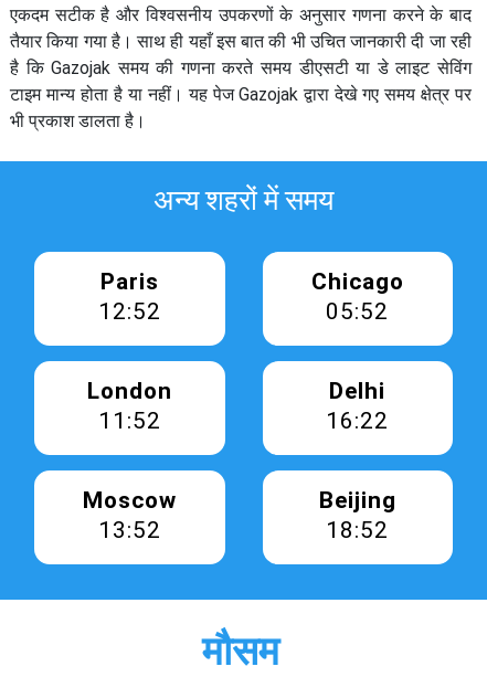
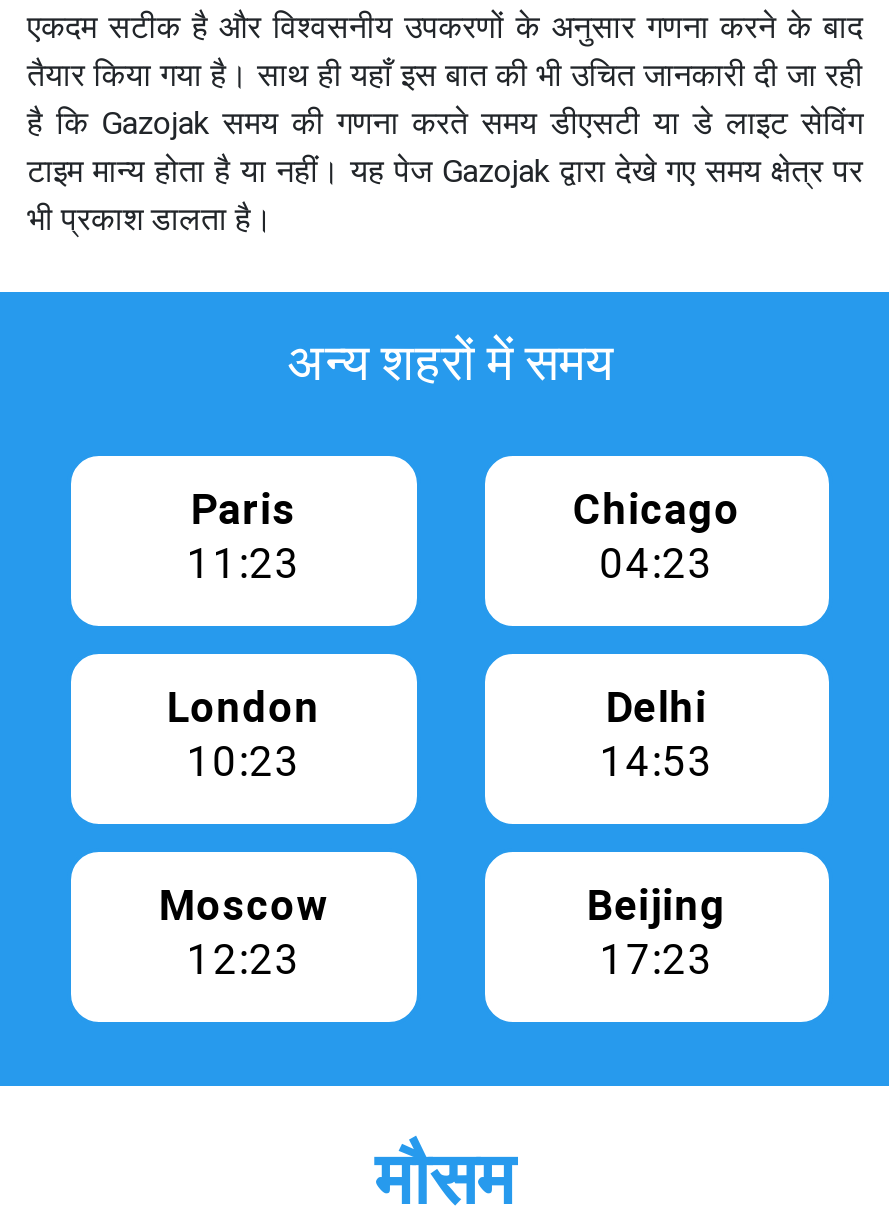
[98,298,161,325] 12:52 -> [187,540,301,588] 11:23
[326,298,389,325] 05:52 -> [599,540,713,588] 04:23
[98,408,161,434] 11:52 -> [187,738,301,786] 10:23
[326,408,389,434] 16:22 -> [599,738,713,786] 14:53
[98,517,161,543] 13:52 -> [187,936,301,984] 12:23
[326,517,389,543] 18:52 -> [599,936,713,984] 17:23

